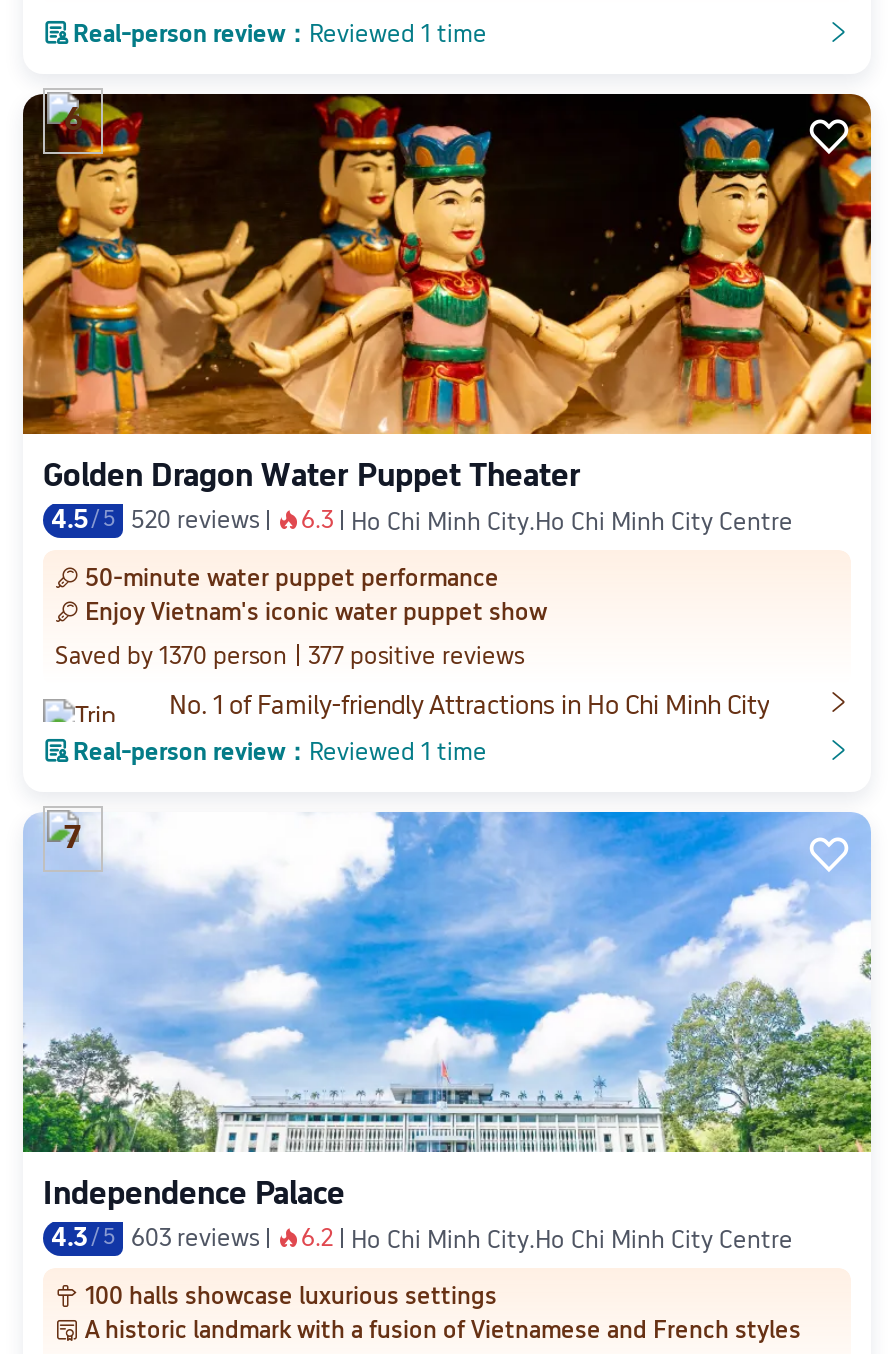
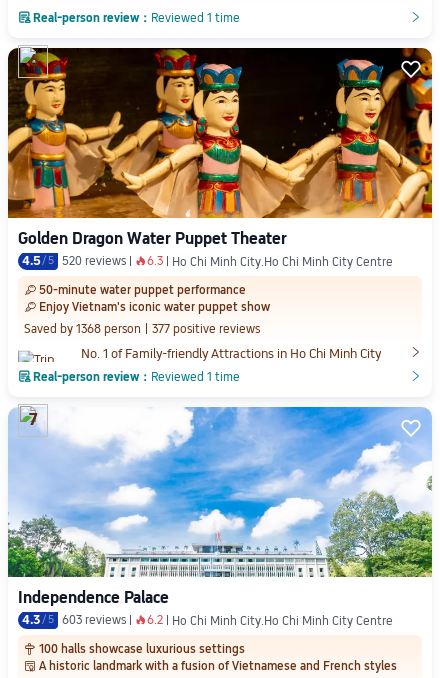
[55,641,287,669] Saved by 1370 person -> [24,321,141,335] Saved by 1368 person

